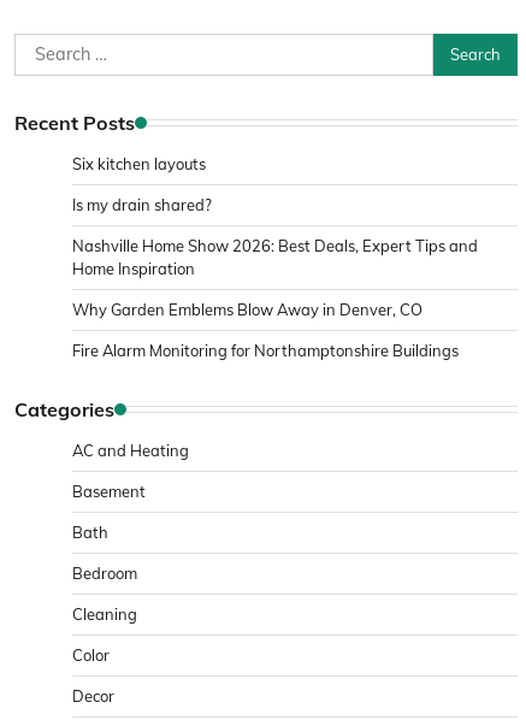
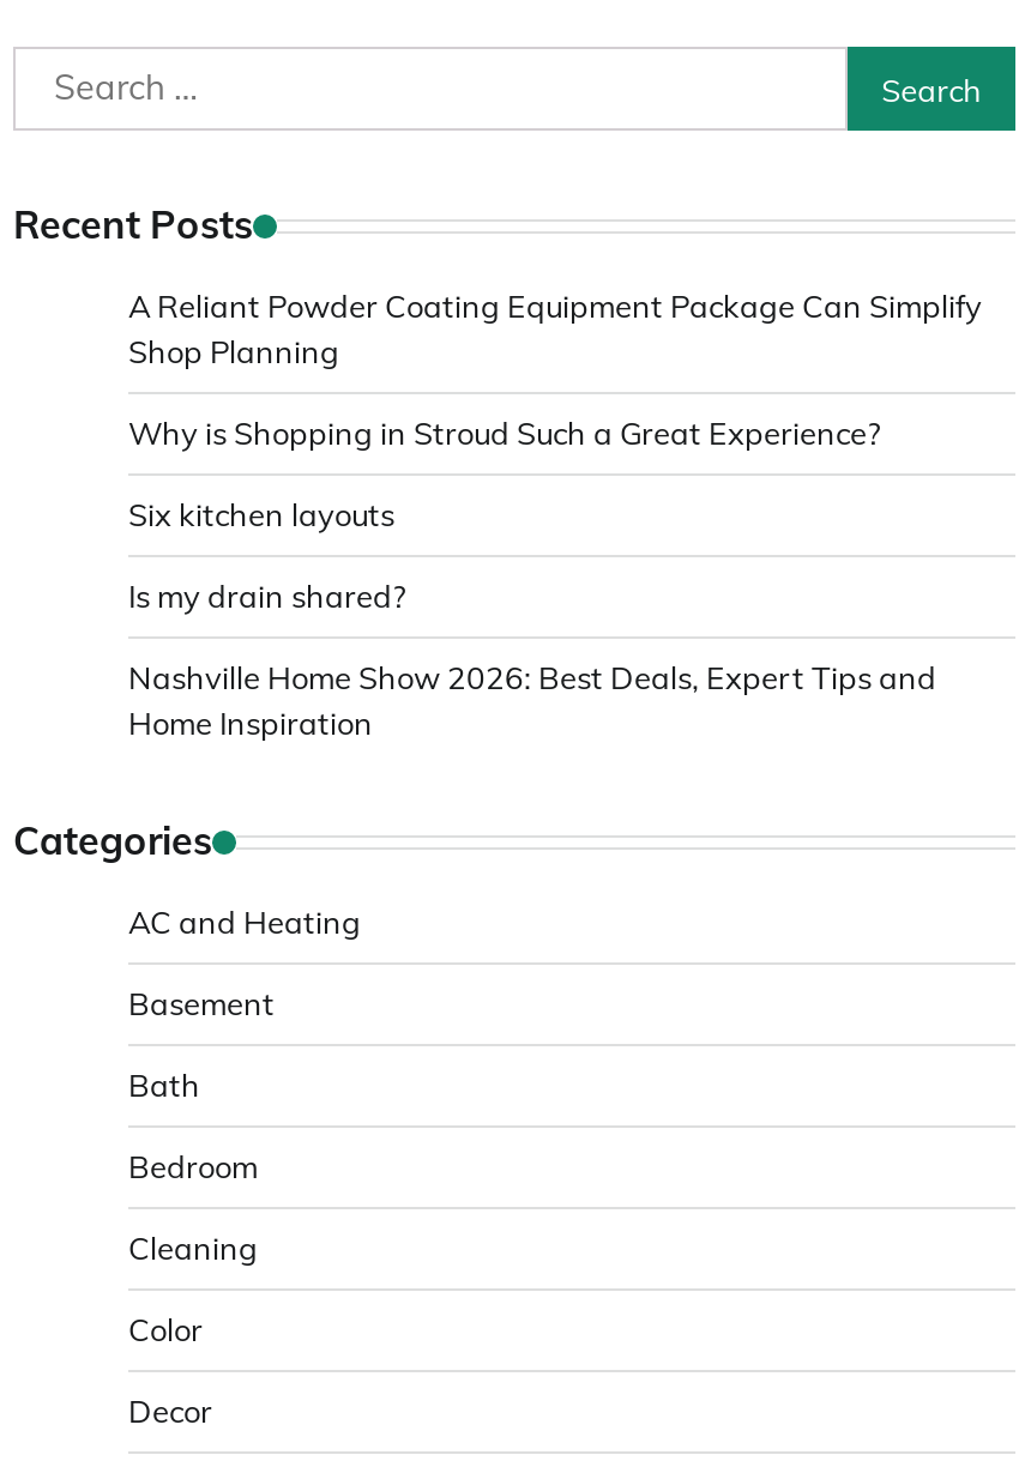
none -> [128,288,982,453] A Reliant Powder Coating Equipment Package Can Simplify | Shop Planning | Why is Shopping in Stroud Such a Great Experience?
moved [72,154,478,278] -> [128,496,936,743]: Six kitchen layouts | Is my drain shared? | Nashville Home Show 2026: Best Deals, Expert Tips and | Home Inspiration
[72,299,459,359] Why Garden Emblems Blow Away in Denver, CO | Fire Alarm Monitoring for Northamptonshire Buildings -> none

